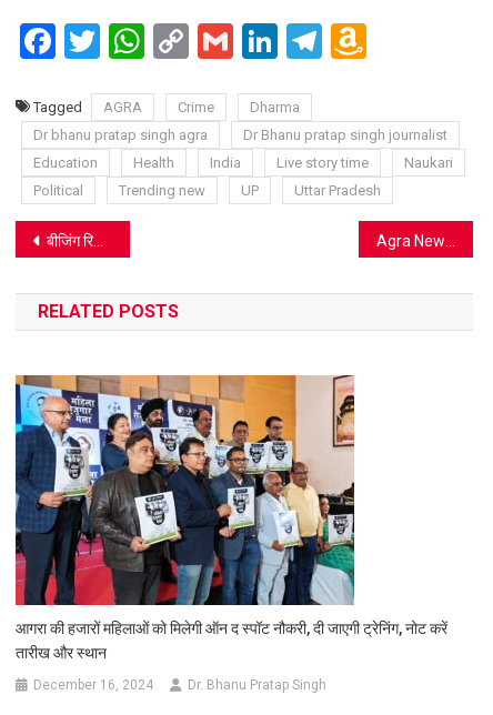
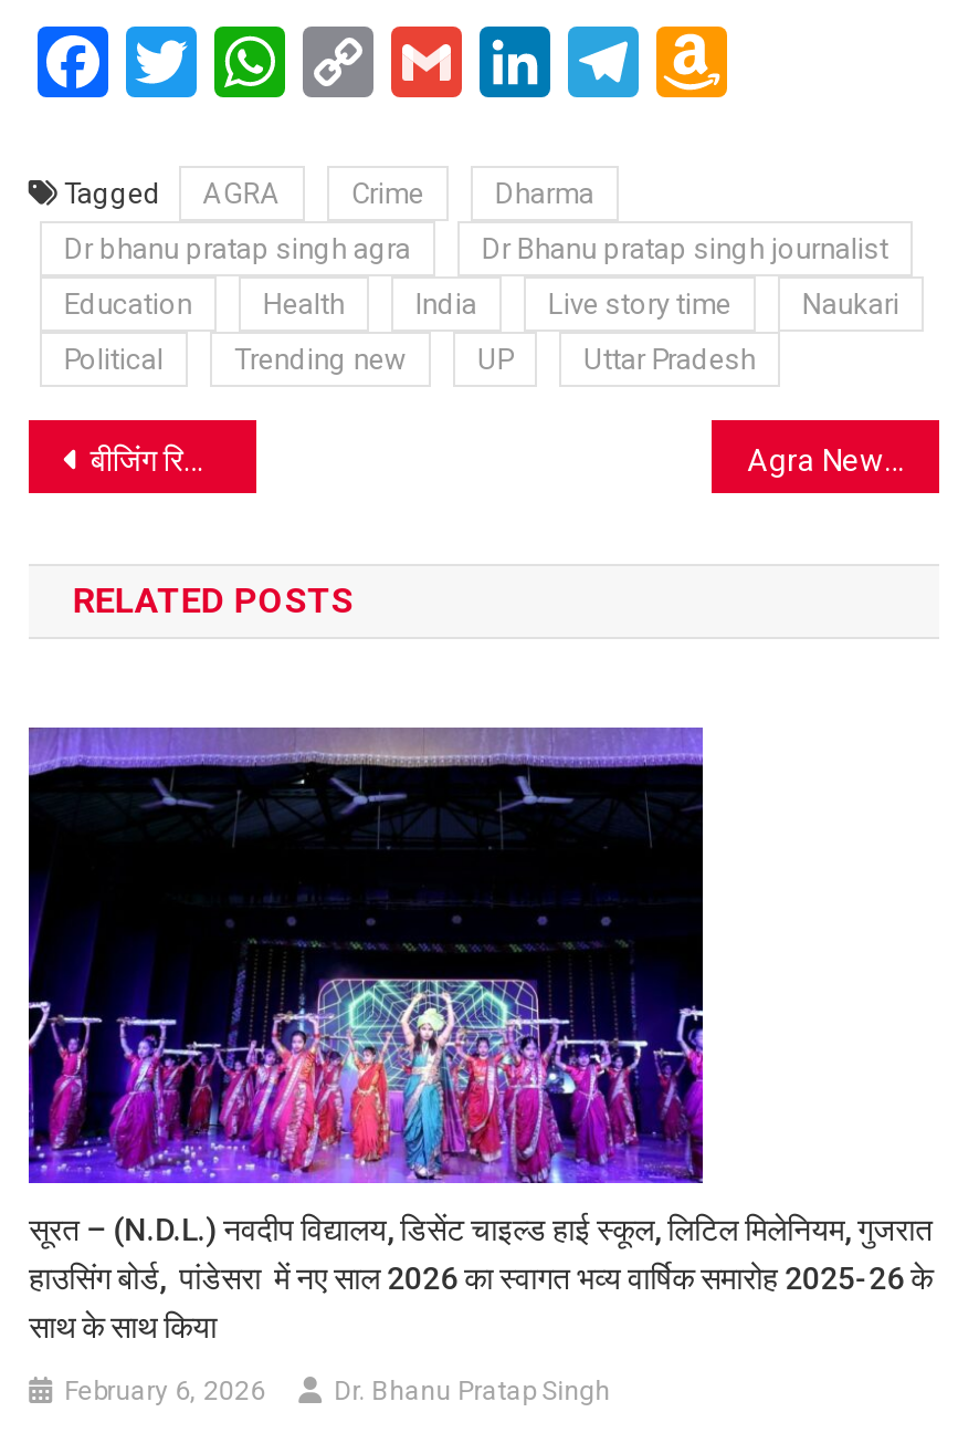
[14,374,448,662] [image] | आगरा की हजारों महिलाओं को मिलेगी ऑन द स्पॉट नौकरी, दी जाएगी ट्रेनिंग, नोट करें | तारीख और स्थान -> [27,725,933,1345] [image] | सूरत – (N.D.L.) नवदीप विद्यालय, डिसेंट चाइल्ड हाई स्कूल, लिटिल मिलेनियम, गुजरात | हाउसिंग बोर्ड, पांडेसरा में नए साल 2026 का स्वागत भव्य वार्षिक समारोह 2025-26 के | साथ के साथ किया
[33,678,153,693] December 16, 2024 -> [64,1376,265,1407] February 6, 2026

